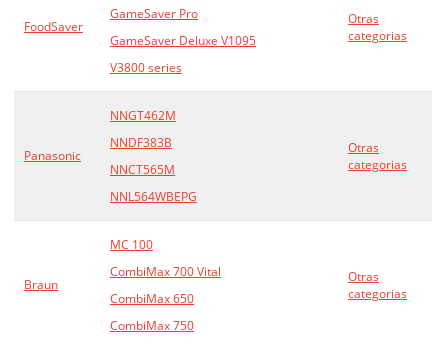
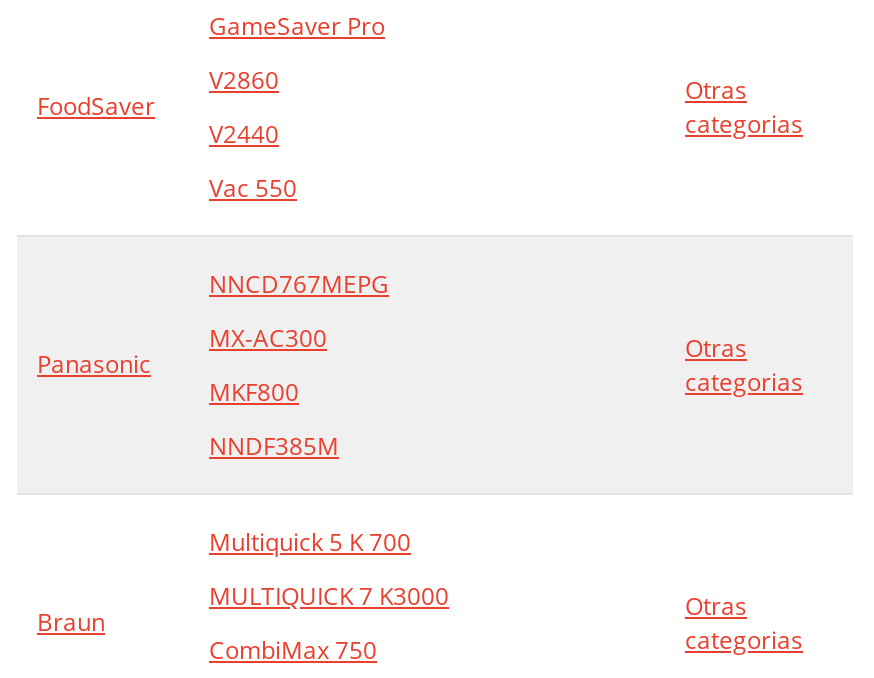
moved [348,10,407,44] -> [685,73,803,141]: Otras | categorias
moved [24,18,83,35] -> [37,89,155,123]: FoodSaver
[110,32,256,76] GameSaver Deluxe V1095 | V3800 series -> [209,63,297,205] V2860 | V2440 | Vac 550
[110,107,176,124] NNGT462M -> [209,267,389,301] NNCD767MEPG
moved [24,139,407,173] -> [37,331,803,399]: Panasonic | Otras | categorias
[110,134,172,151] NNDF383B -> [209,321,327,355] MX-AC300
[110,161,175,178] NNCT565M -> [209,375,299,409] MKF800
[110,188,197,205] NNL564WBEPG -> [209,429,339,463] NNDF385M
[110,236,221,307] MC 100 | CombiMax 700 Vital | CombiMax 650 -> [209,525,449,613] Multiquick 5 K 700 | MULTIQUICK 7 K3000
moved [348,268,407,302] -> [685,589,803,657]: Otras | categorias
moved [24,276,58,293] -> [37,605,105,639]: Braun

